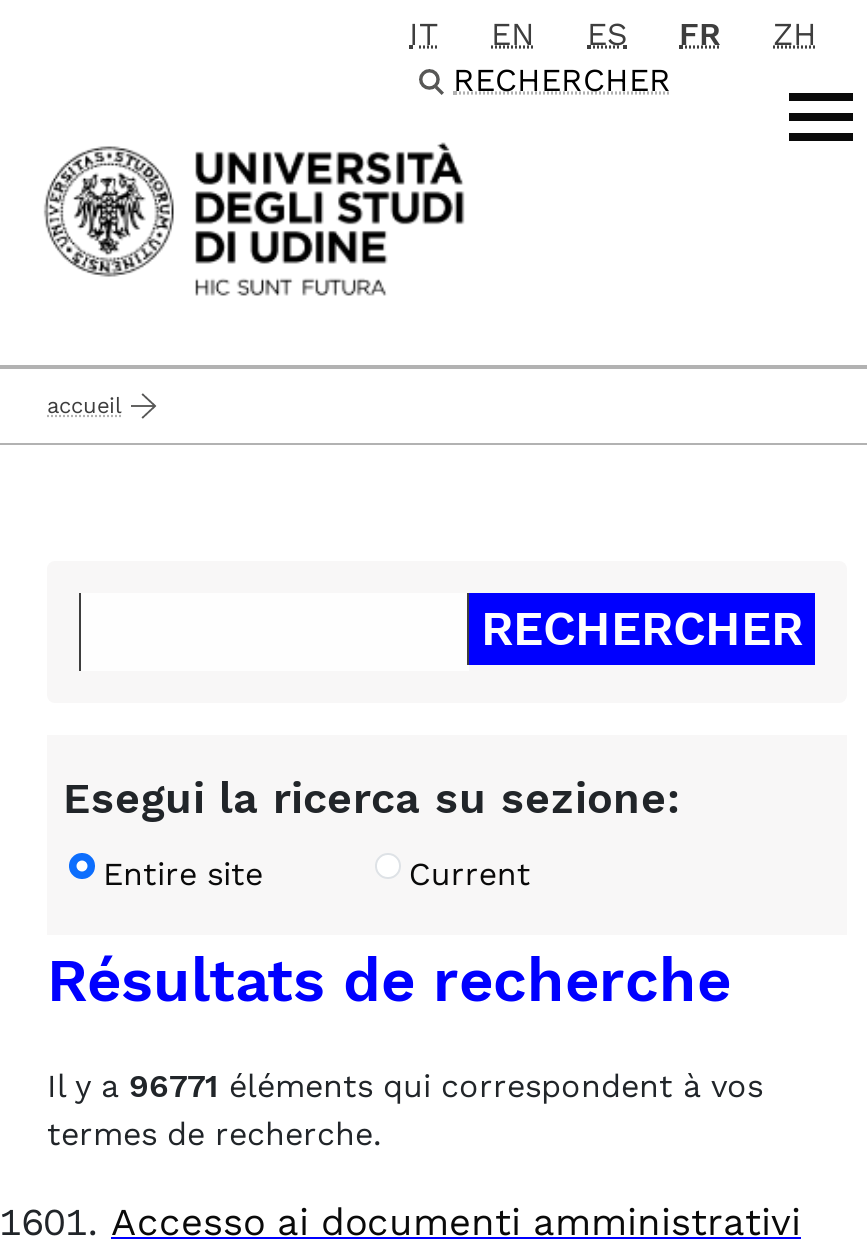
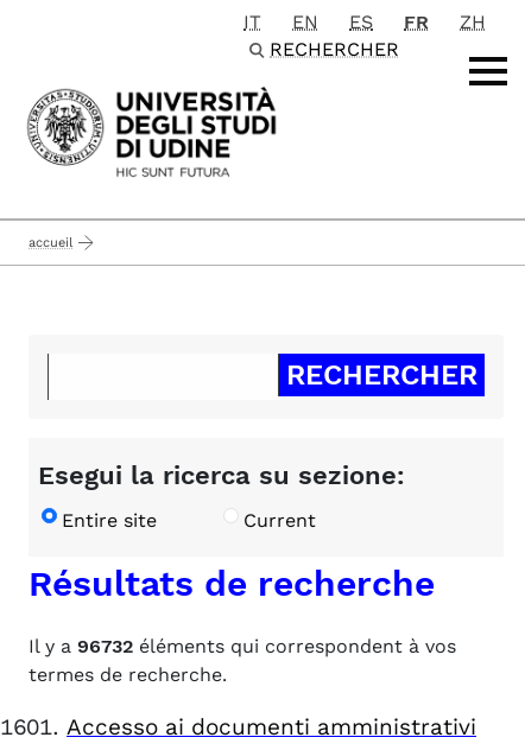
[47,1067,763,1105] Il y a 96771 éléments qui correspondent à vos -> [29,635,456,657] Il y a 96732 éléments qui correspondent à vos

